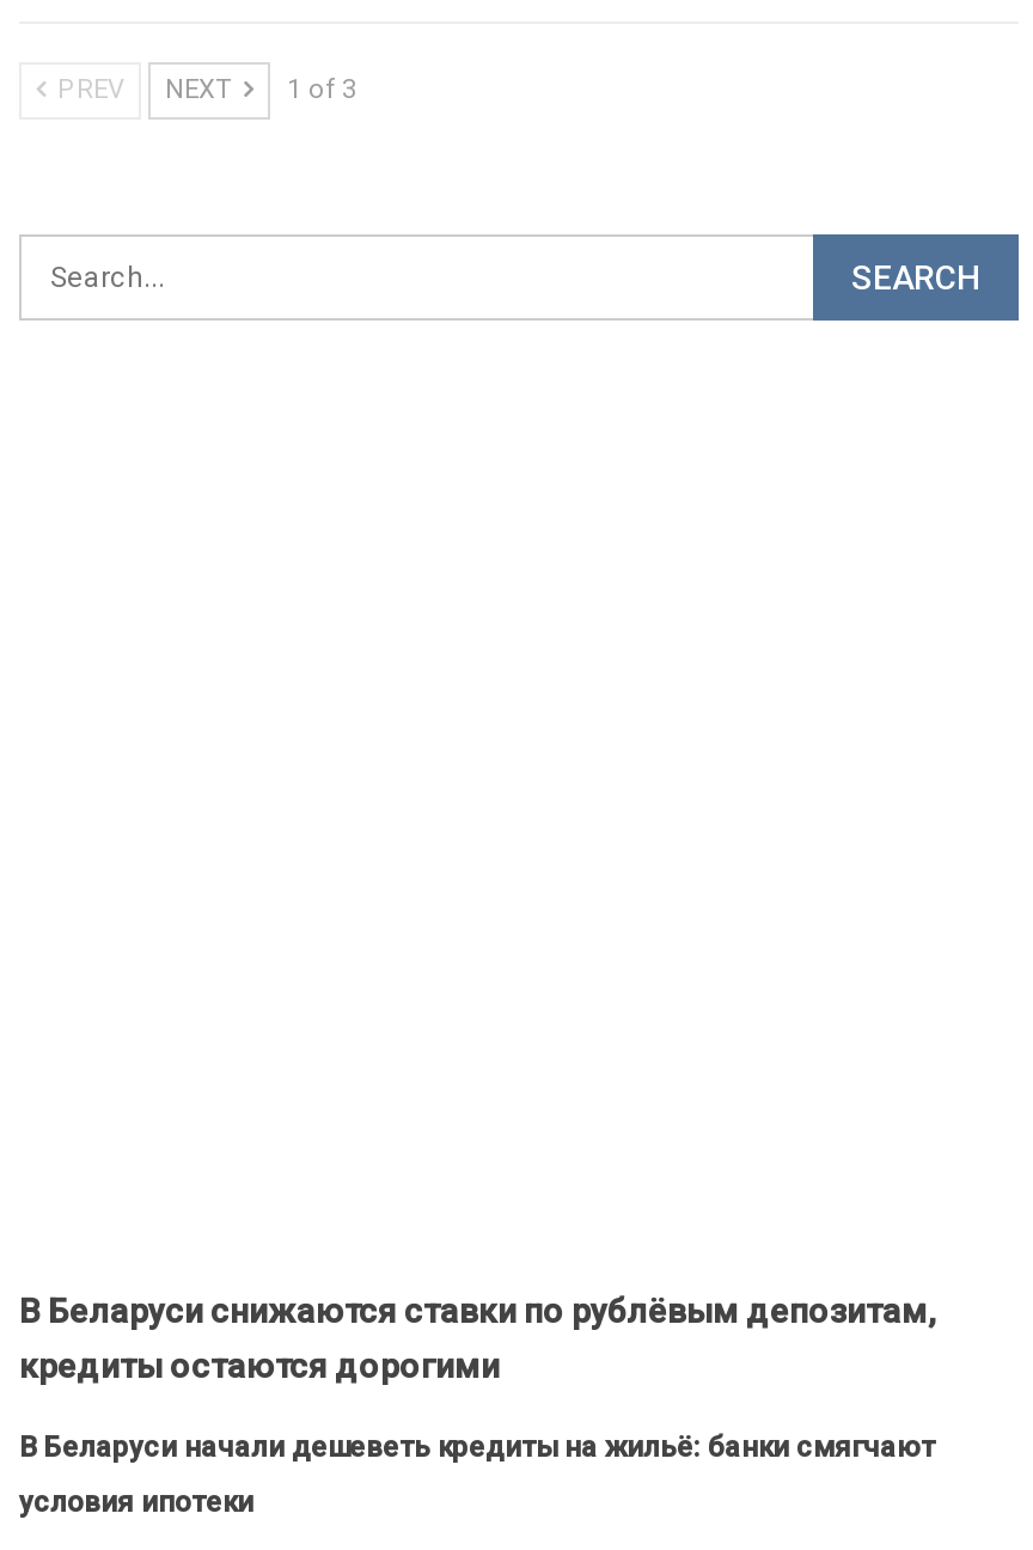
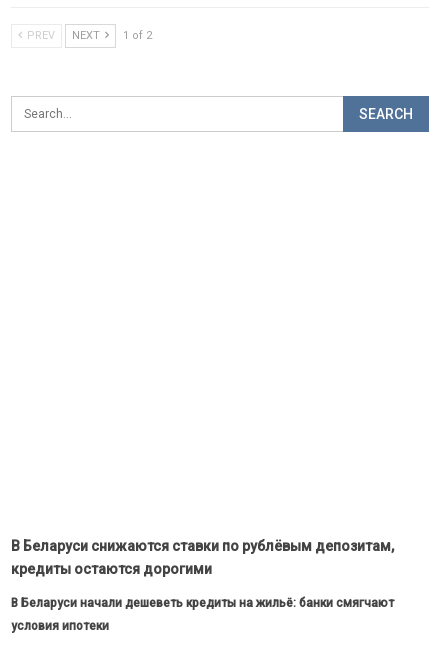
[50,74,356,105] PREV NEXT 1 of 3 -> [24,29,152,42] PREV NEXT 1 of 2

